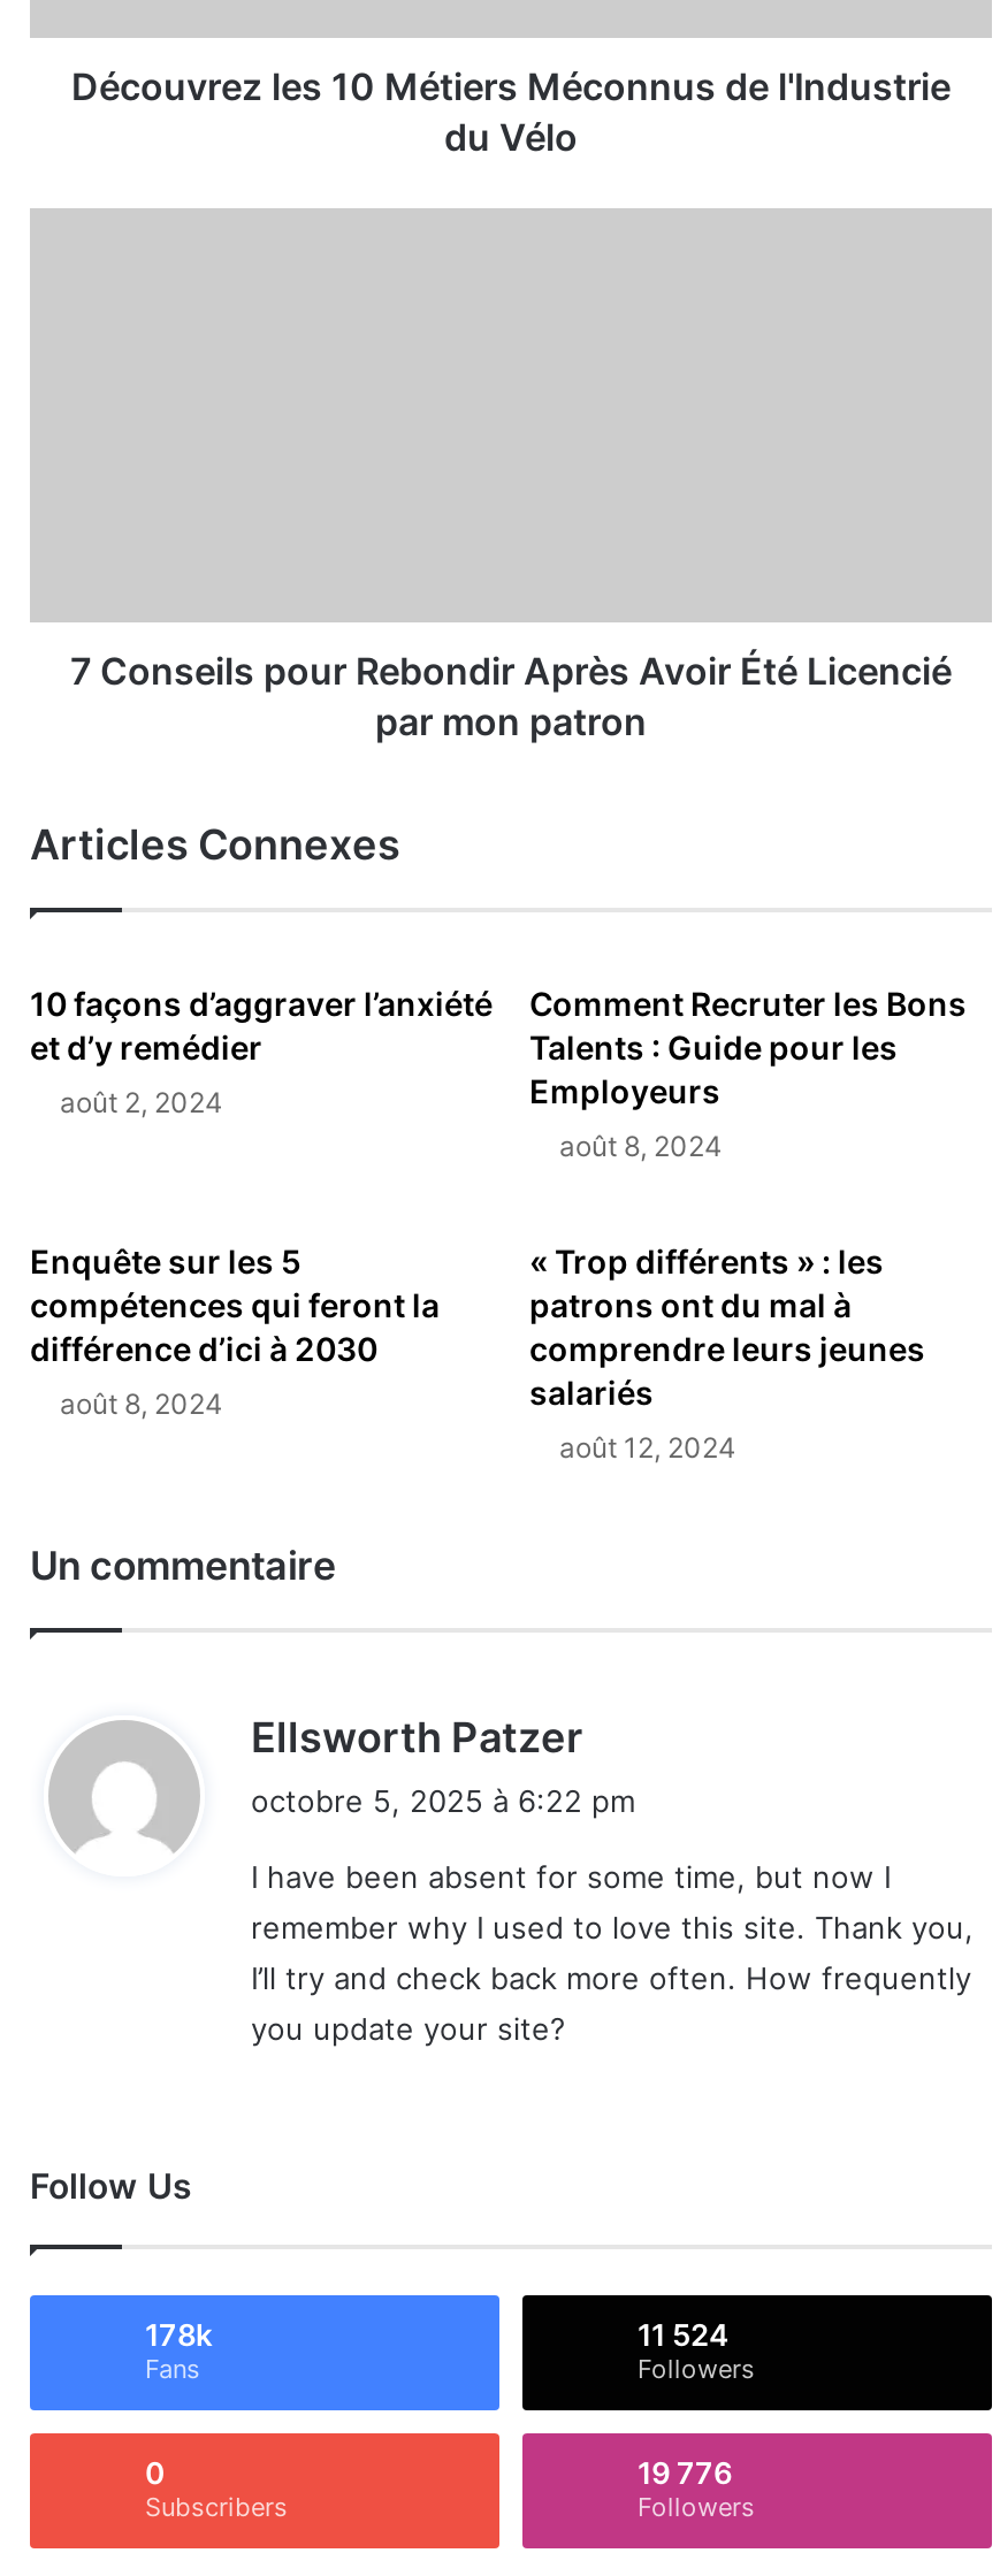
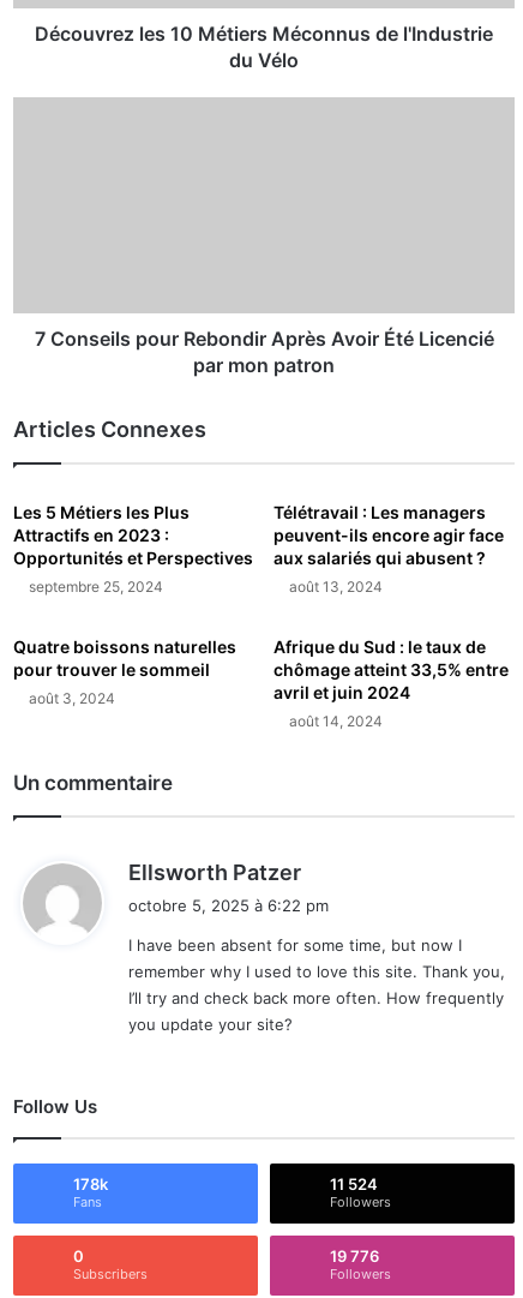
[30,984,493,1067] 10 façons d’aggraver l’anxiété | et d’y remédier -> [13,502,253,568] Les 5 Métiers les Plus | Attractifs en 2023 : | Opportunités et Perspectives
[529,984,967,1111] Comment Recruter les Bons | Talents : Guide pour les | Employeurs -> [273,502,504,568] Télétravail : Les managers | peuvent-ils encore agir face | aux salariés qui abusent ?
[60,1086,223,1120] août 2, 2024 -> [29,578,163,596] septembre 25, 2024
[559,1129,723,1164] août 8, 2024 -> [289,578,383,596] août 13, 2024
[30,1242,440,1369] Enquête sur les 5 | compétences qui feront la | différence d’ici à 2030 -> [13,637,236,680] Quatre boissons naturelles | pour trouver le sommeil
[529,1242,925,1412] « Trop différents » : les | patrons ont du mal à | comprendre leurs jeunes | salariés -> [273,637,509,703] Afrique du Sud : le taux de | chômage atteint 33,5% entre | avril et juin 2024
[60,1387,223,1422] août 8, 2024 -> [29,690,115,708] août 3, 2024
[559,1431,736,1465] août 12, 2024 -> [289,712,383,730] août 14, 2024

